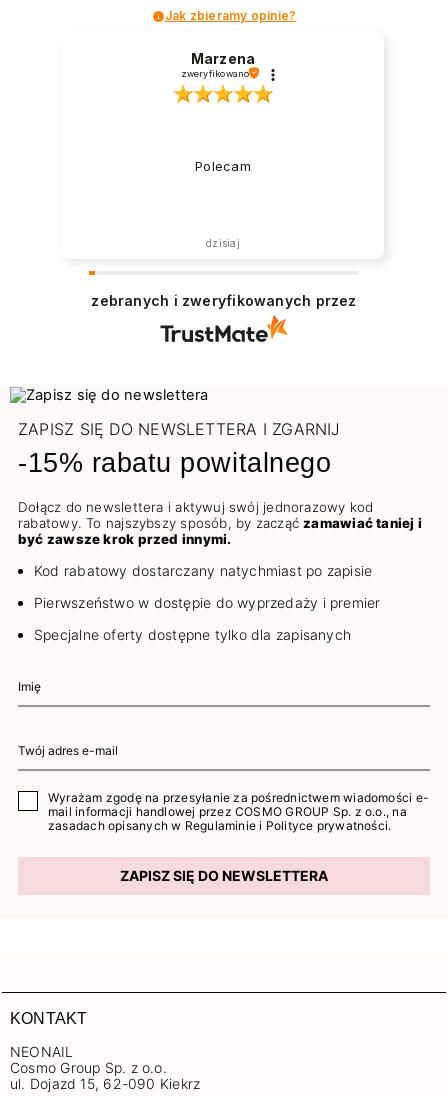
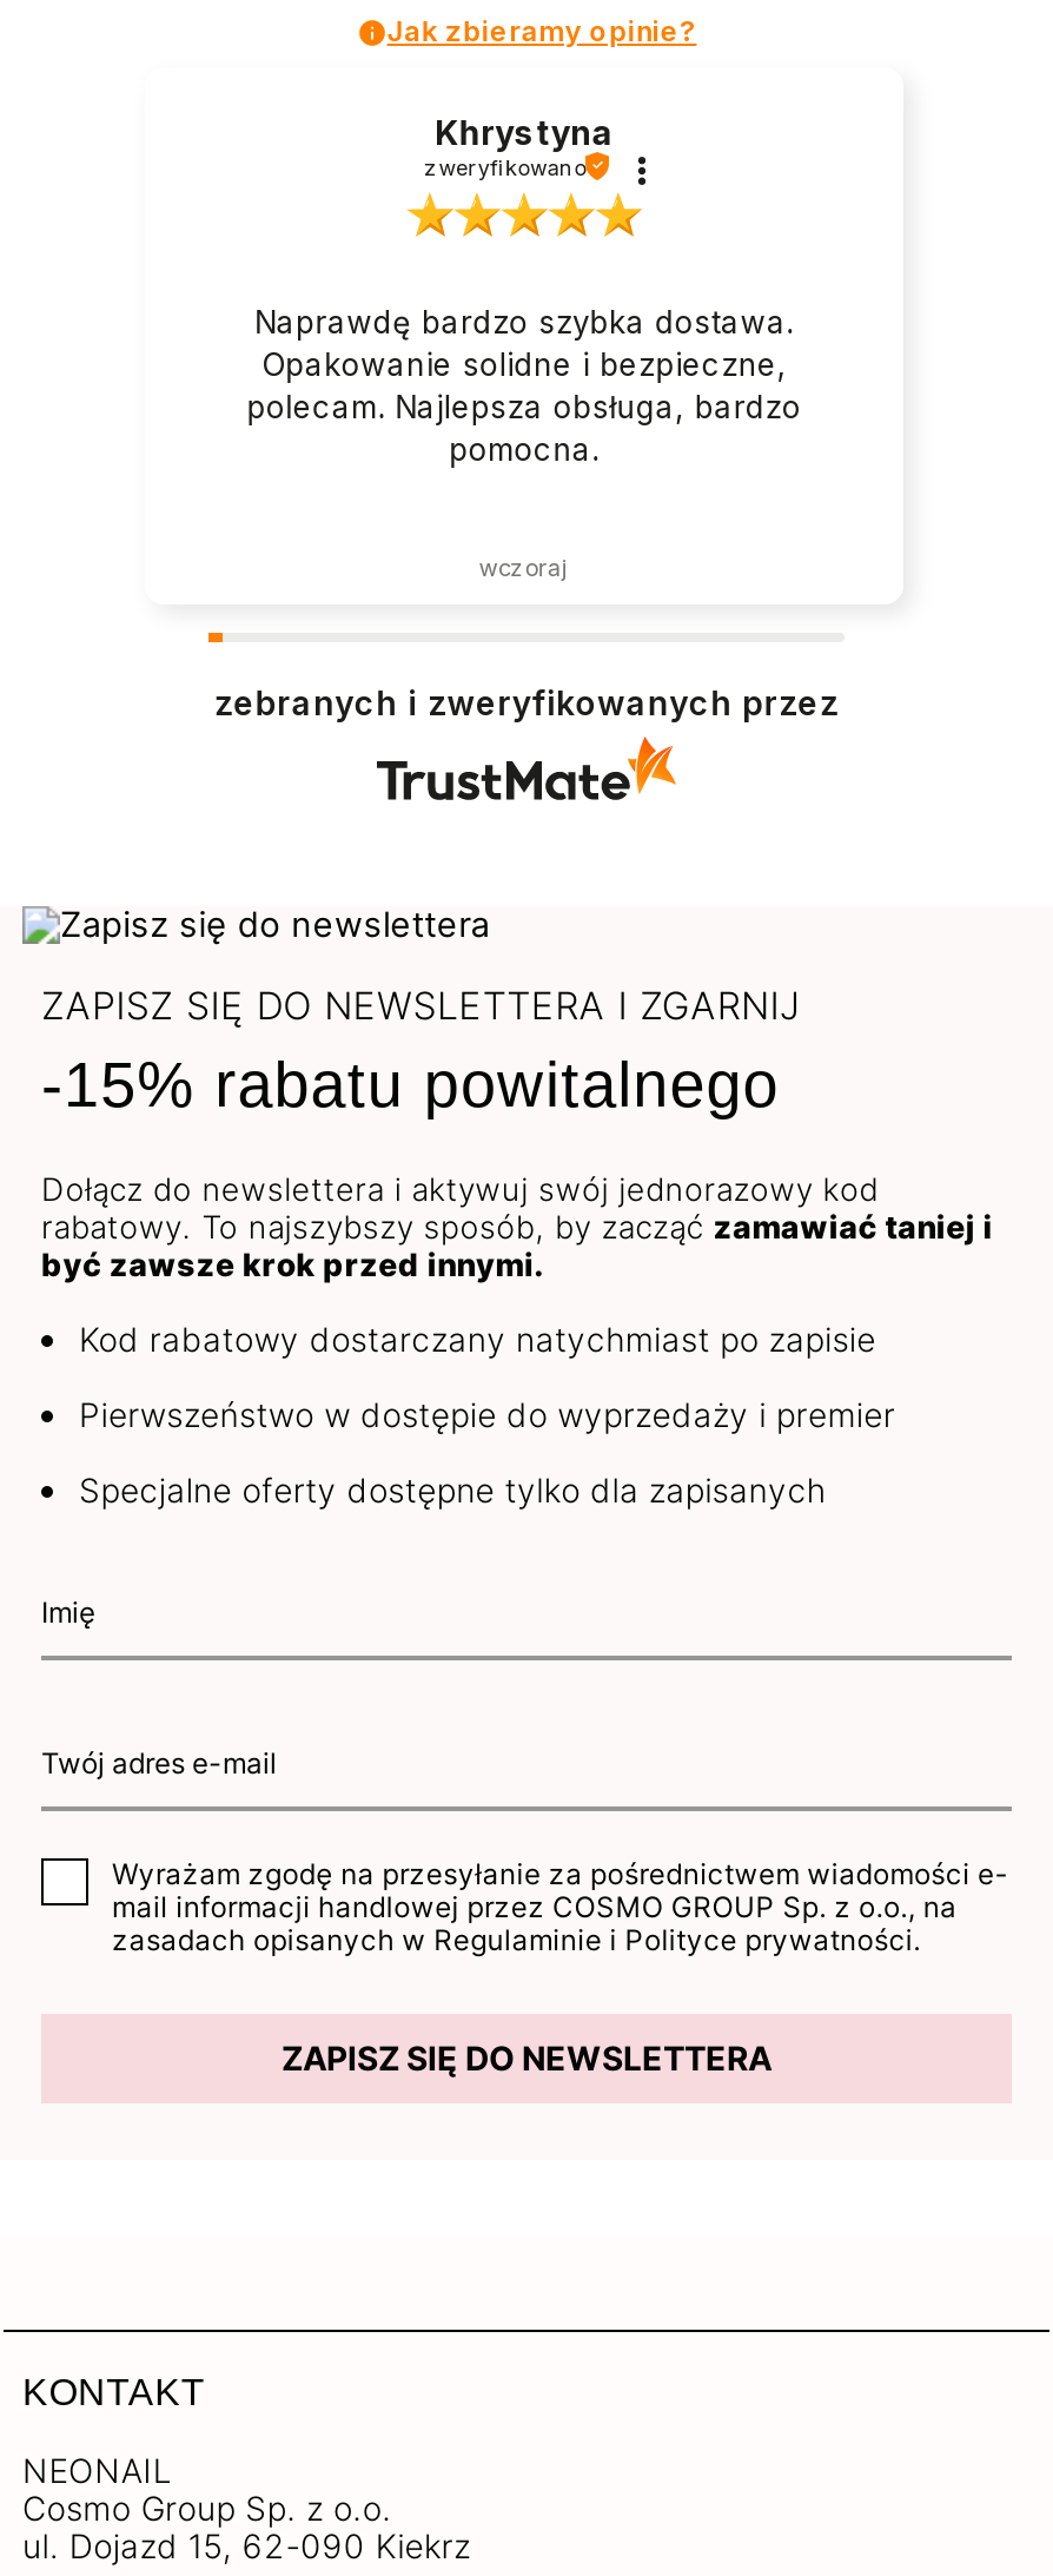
[191,49,255,66] Marzena -> [435,111,614,151] Khrystyna
[195,158,251,174] Polecam -> [247,303,801,468] Naprawdę bardzo szybka dostawa. | Opakowanie solidne i bezpieczne, | polecam. Najlepsza obsługa, bardzo | pomocna.
[206,236,240,248] dzisiaj -> [479,551,570,580] wczoraj

